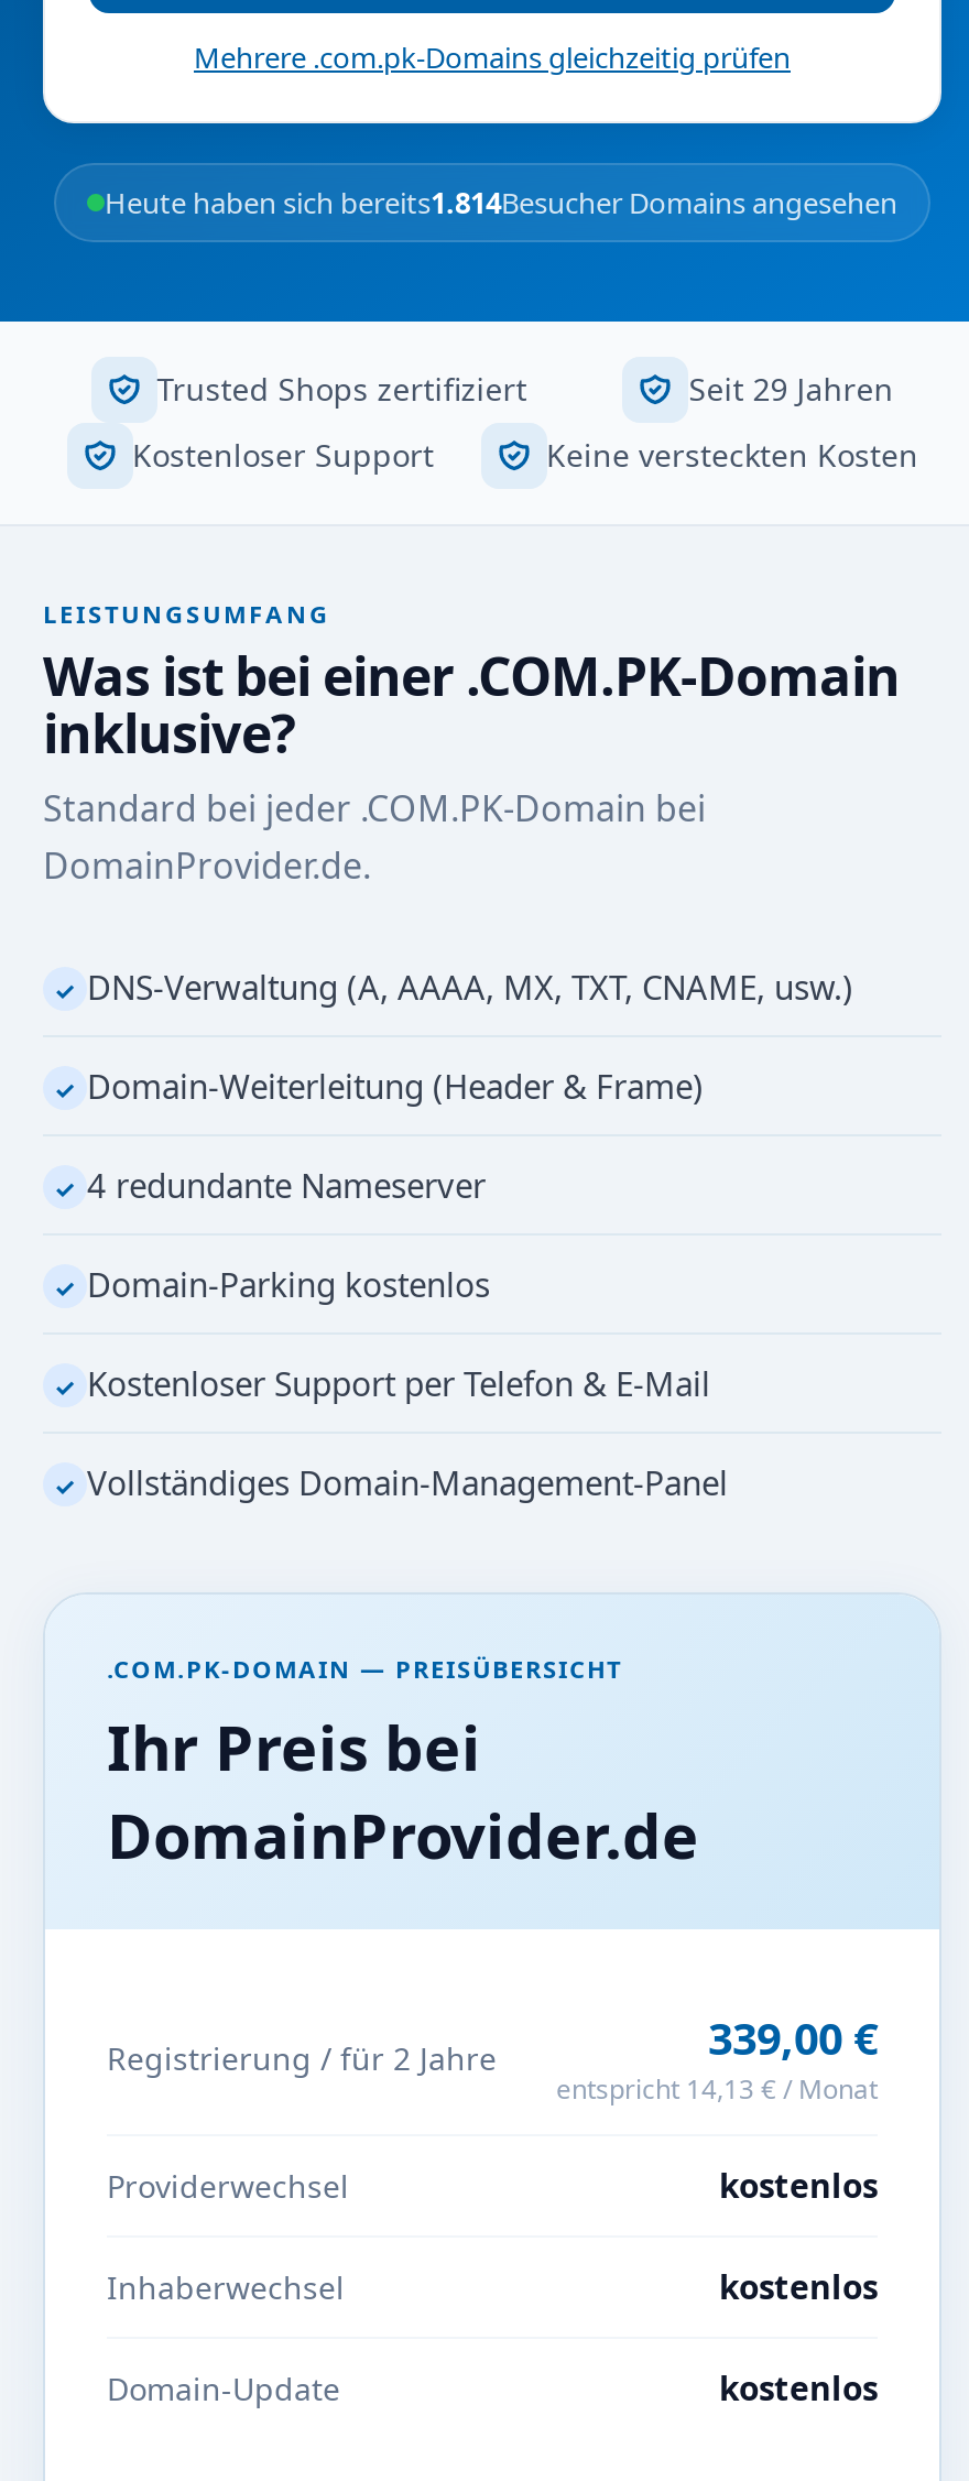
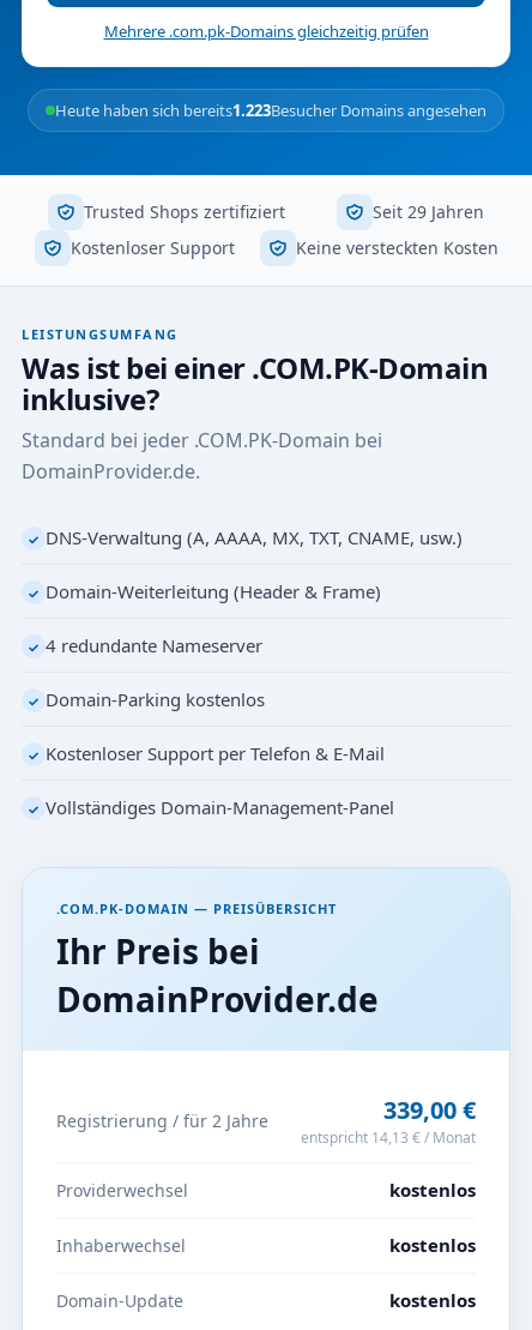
[105,183,897,222] Heute haben sich bereits1.814Besucher Domains angesehen -> [55,100,486,121] Heute haben sich bereits1.223Besucher Domains angesehen

